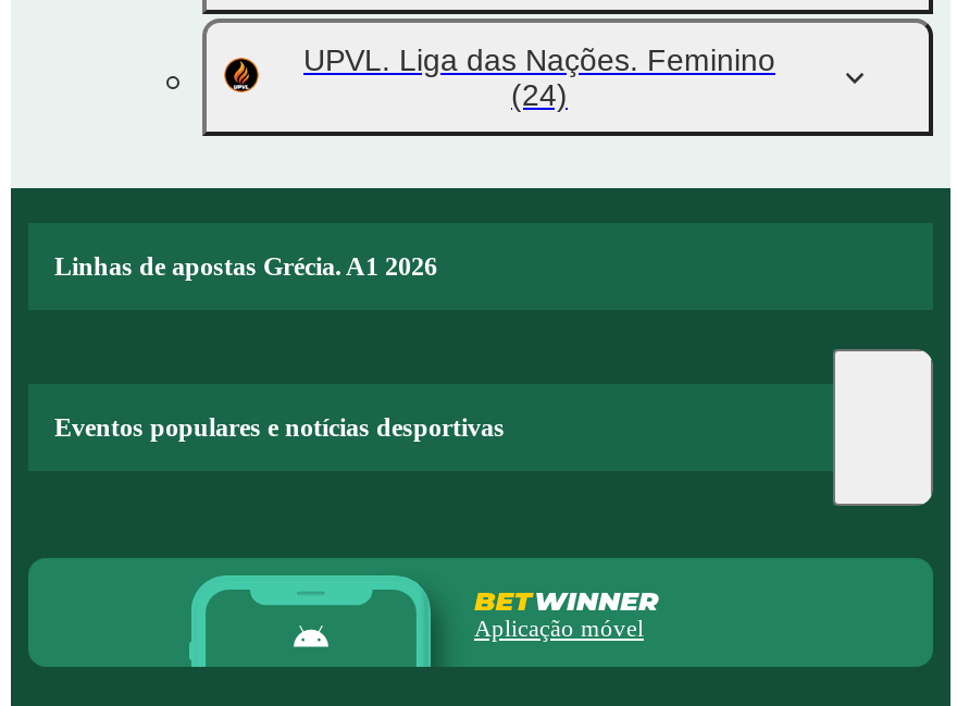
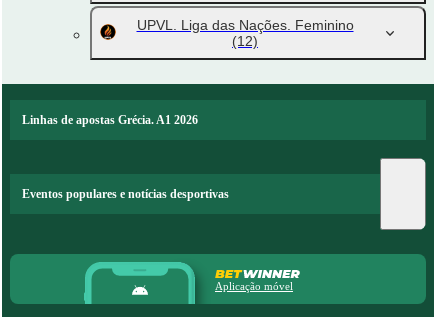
[511,77,568,112] (24) -> [232,33,258,49] (12)

